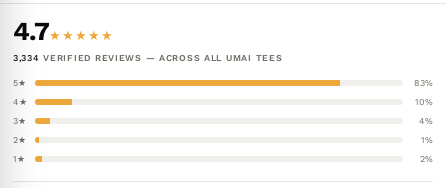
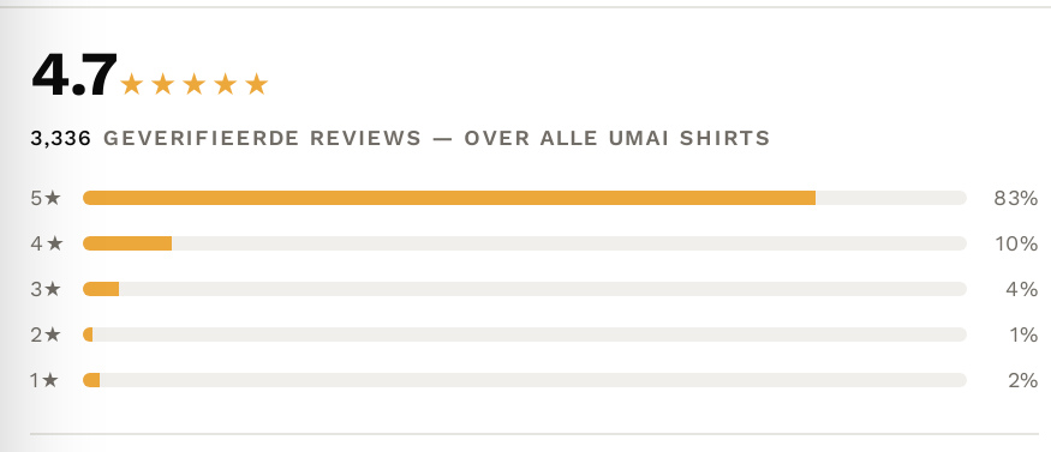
[13,53,282,63] 3,334 VERIFIED REVIEWS — ACROSS ALL UMAI TEES -> [30,126,772,150] 3,336 GEVERIFIEERDE REVIEWS — OVER ALLE UMAI SHIRTS

